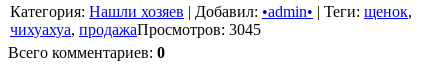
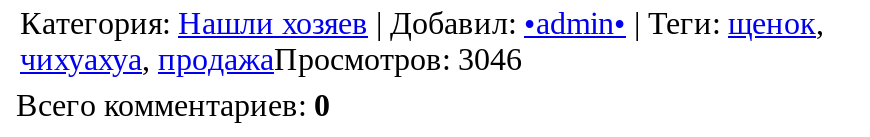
[10,21,261,38] чихуахуа, продажаПросмотров: 3045 -> [20,42,522,76] чихуахуа, продажаПросмотров: 3046

